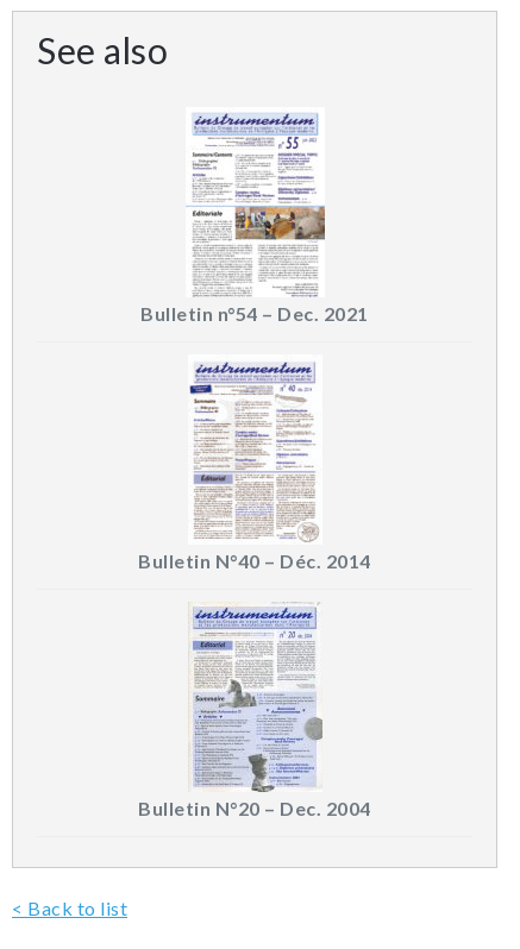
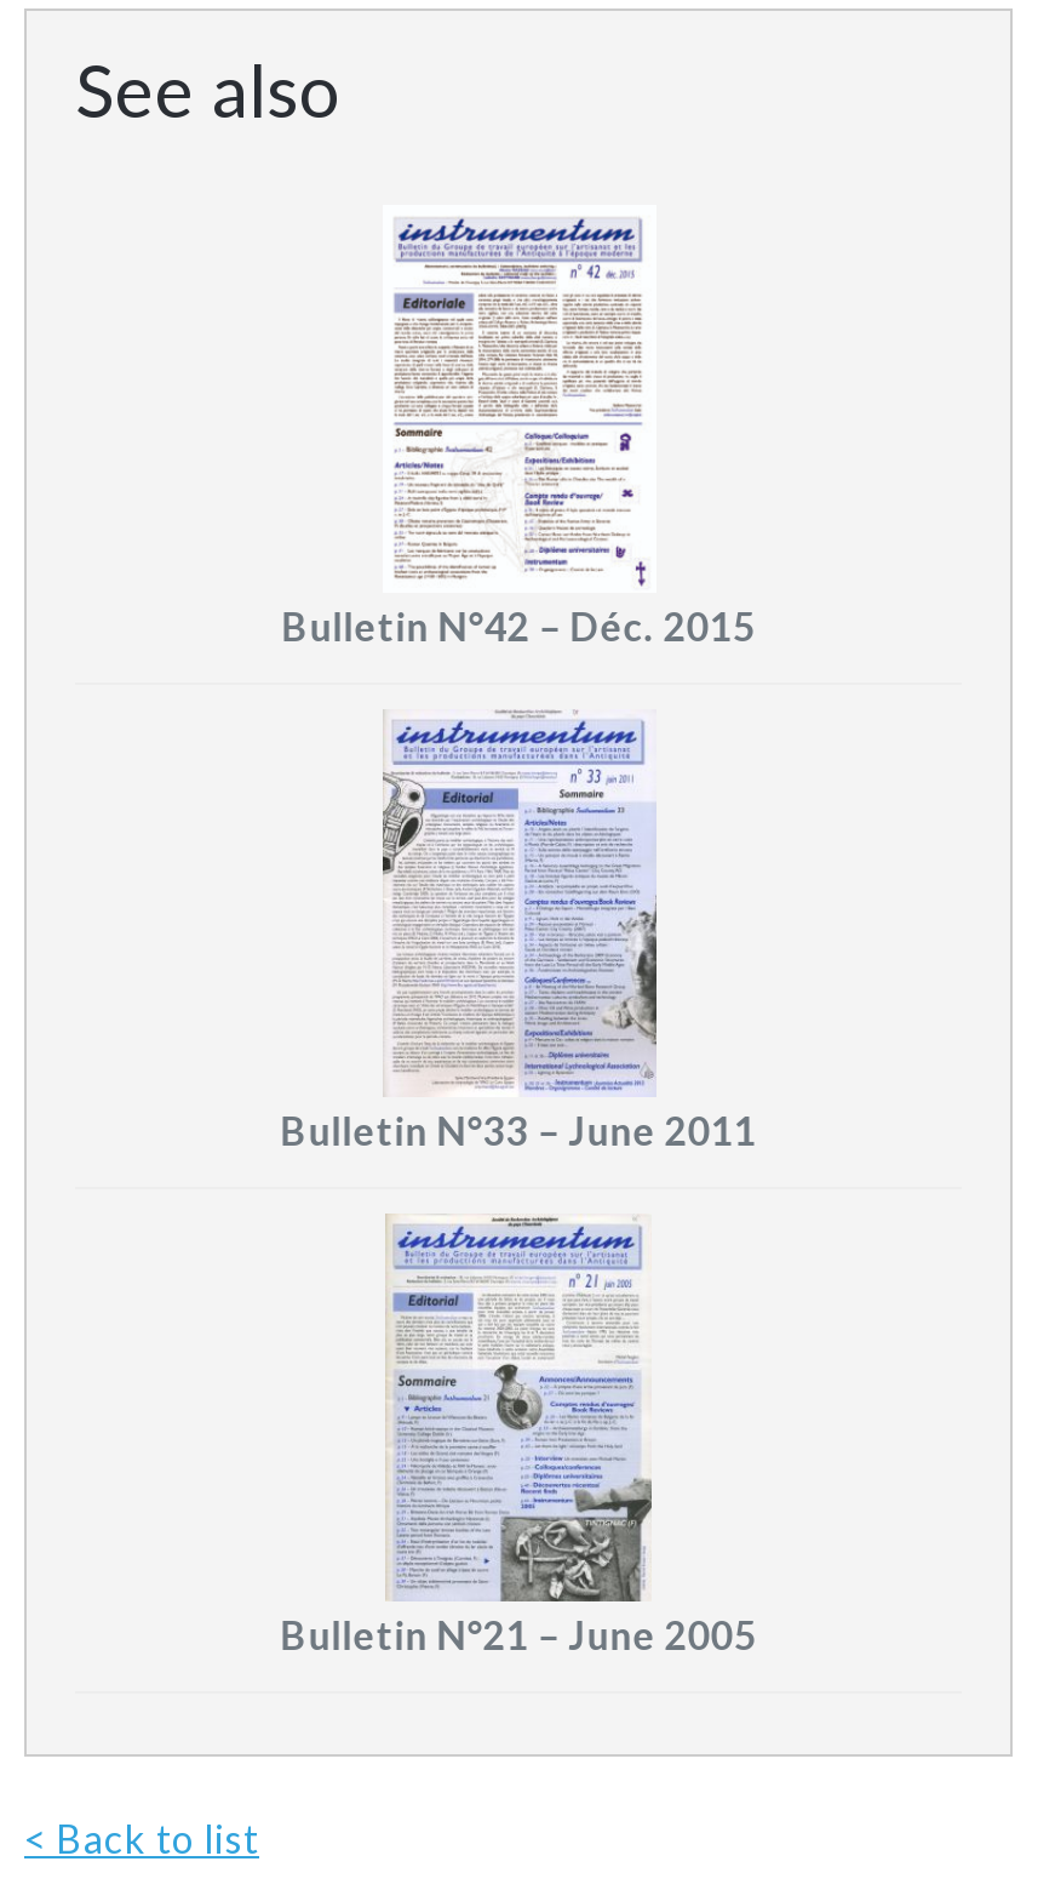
[141,114,369,325] [image] | Bulletin n°54 – Dec. 2021 -> [281,223,755,650] [image] | Bulletin N°42 – Déc. 2015
[138,354,371,572] [image] | Bulletin N°40 – Déc. 2014 -> [281,708,756,1154] [image] | Bulletin N°33 – June 2011
[138,602,371,819] [image] | Bulletin N°20 – Dec. 2004 -> [281,1215,756,1658] [image] | Bulletin N°21 – June 2005

